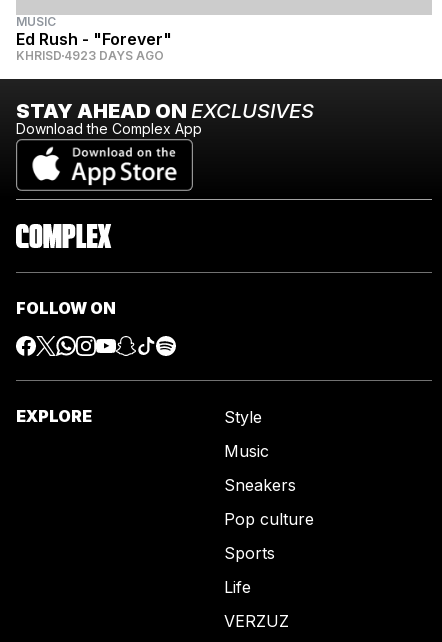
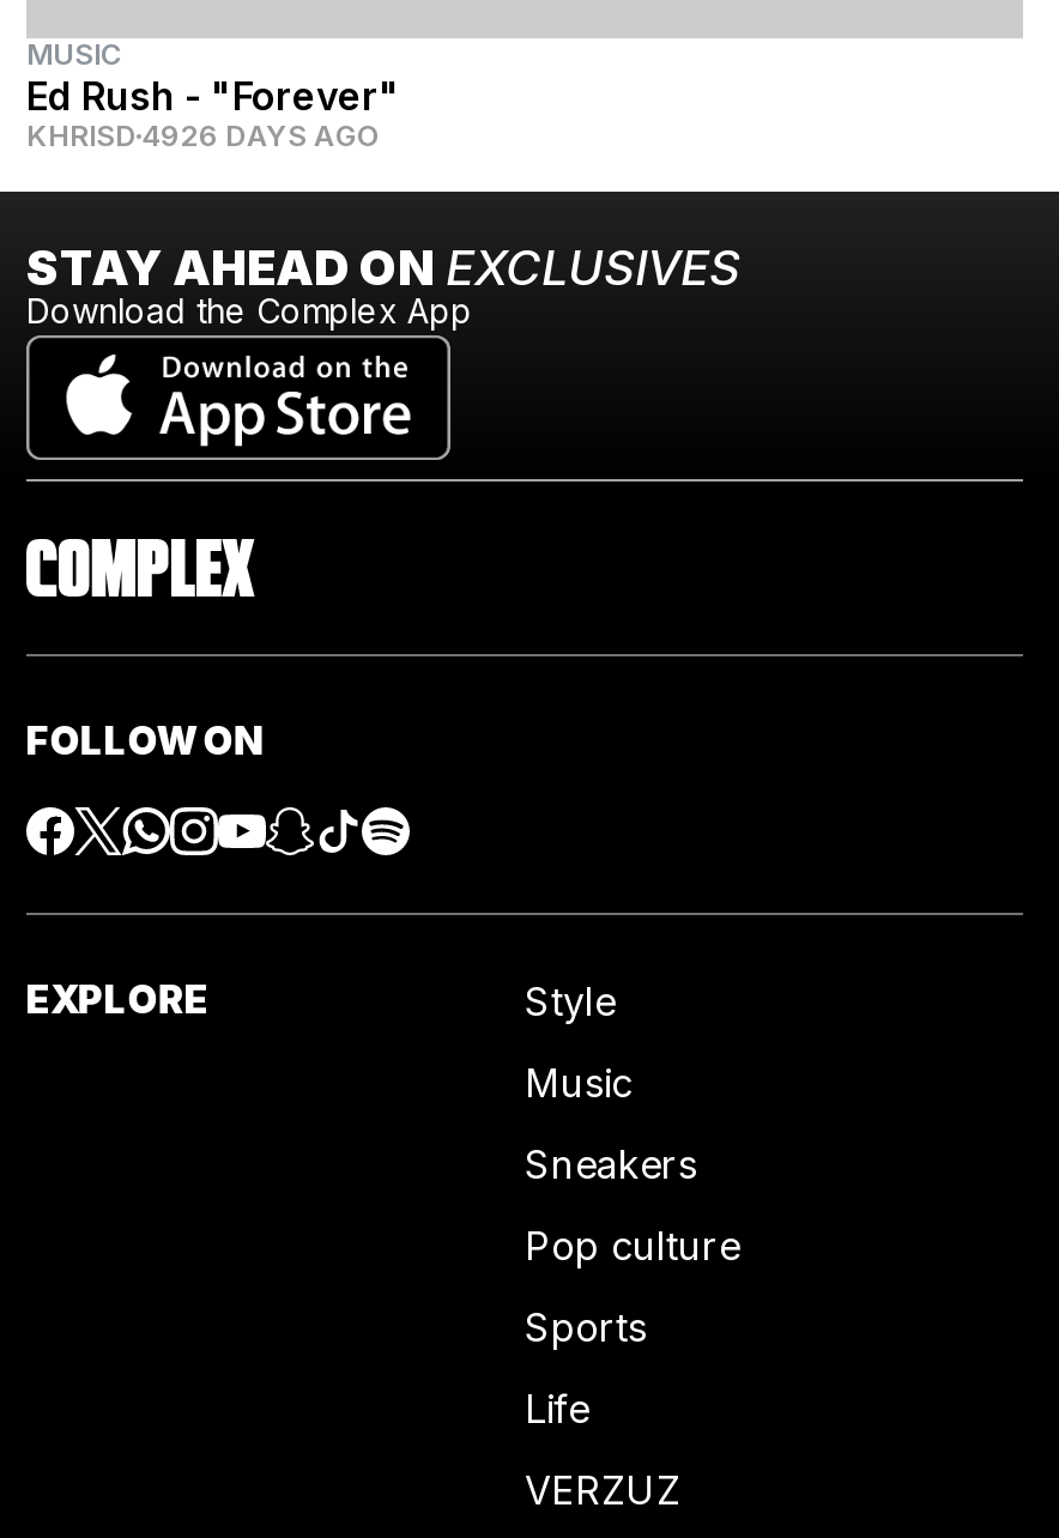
[16,48,164,63] KHRISD 4923 DAYS AGO -> [26,116,381,152] KHRISD 4926 DAYS AGO

